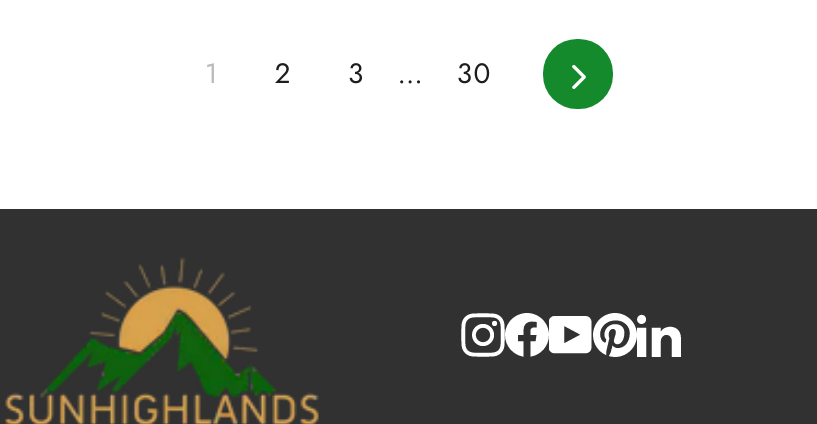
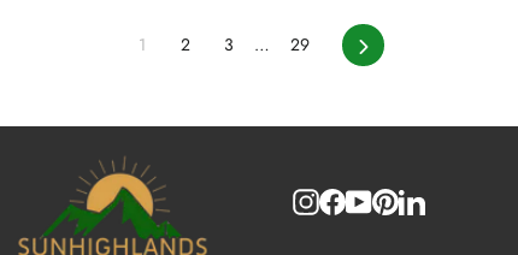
[457,54,490,94] 30 -> [290,32,310,57] 29

